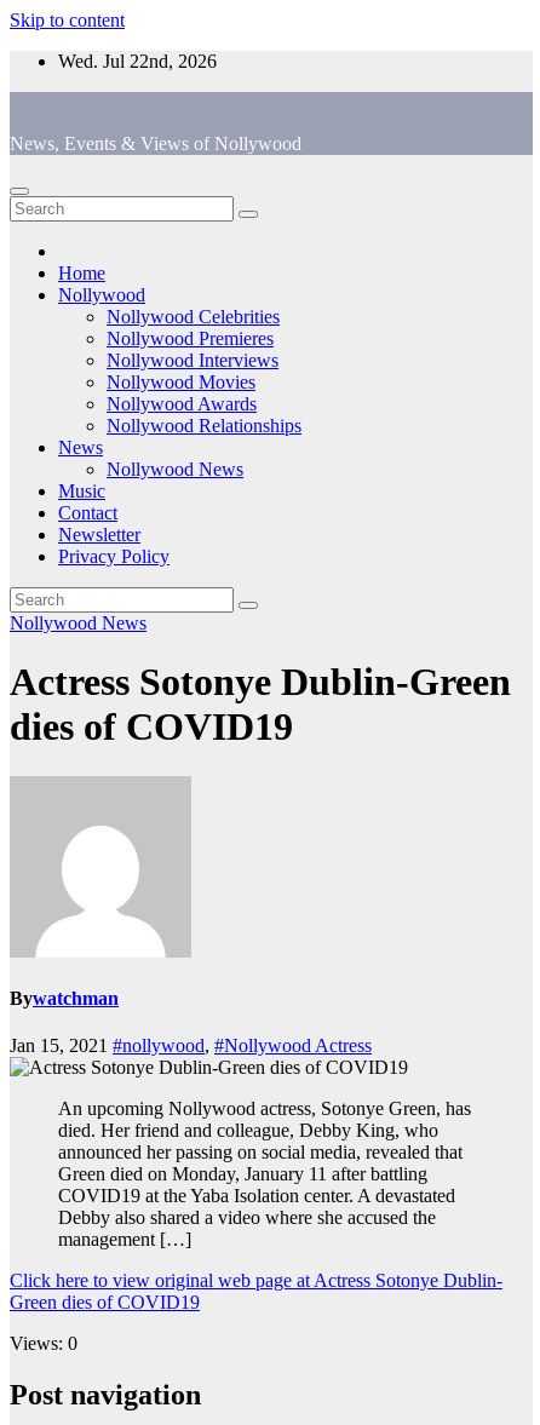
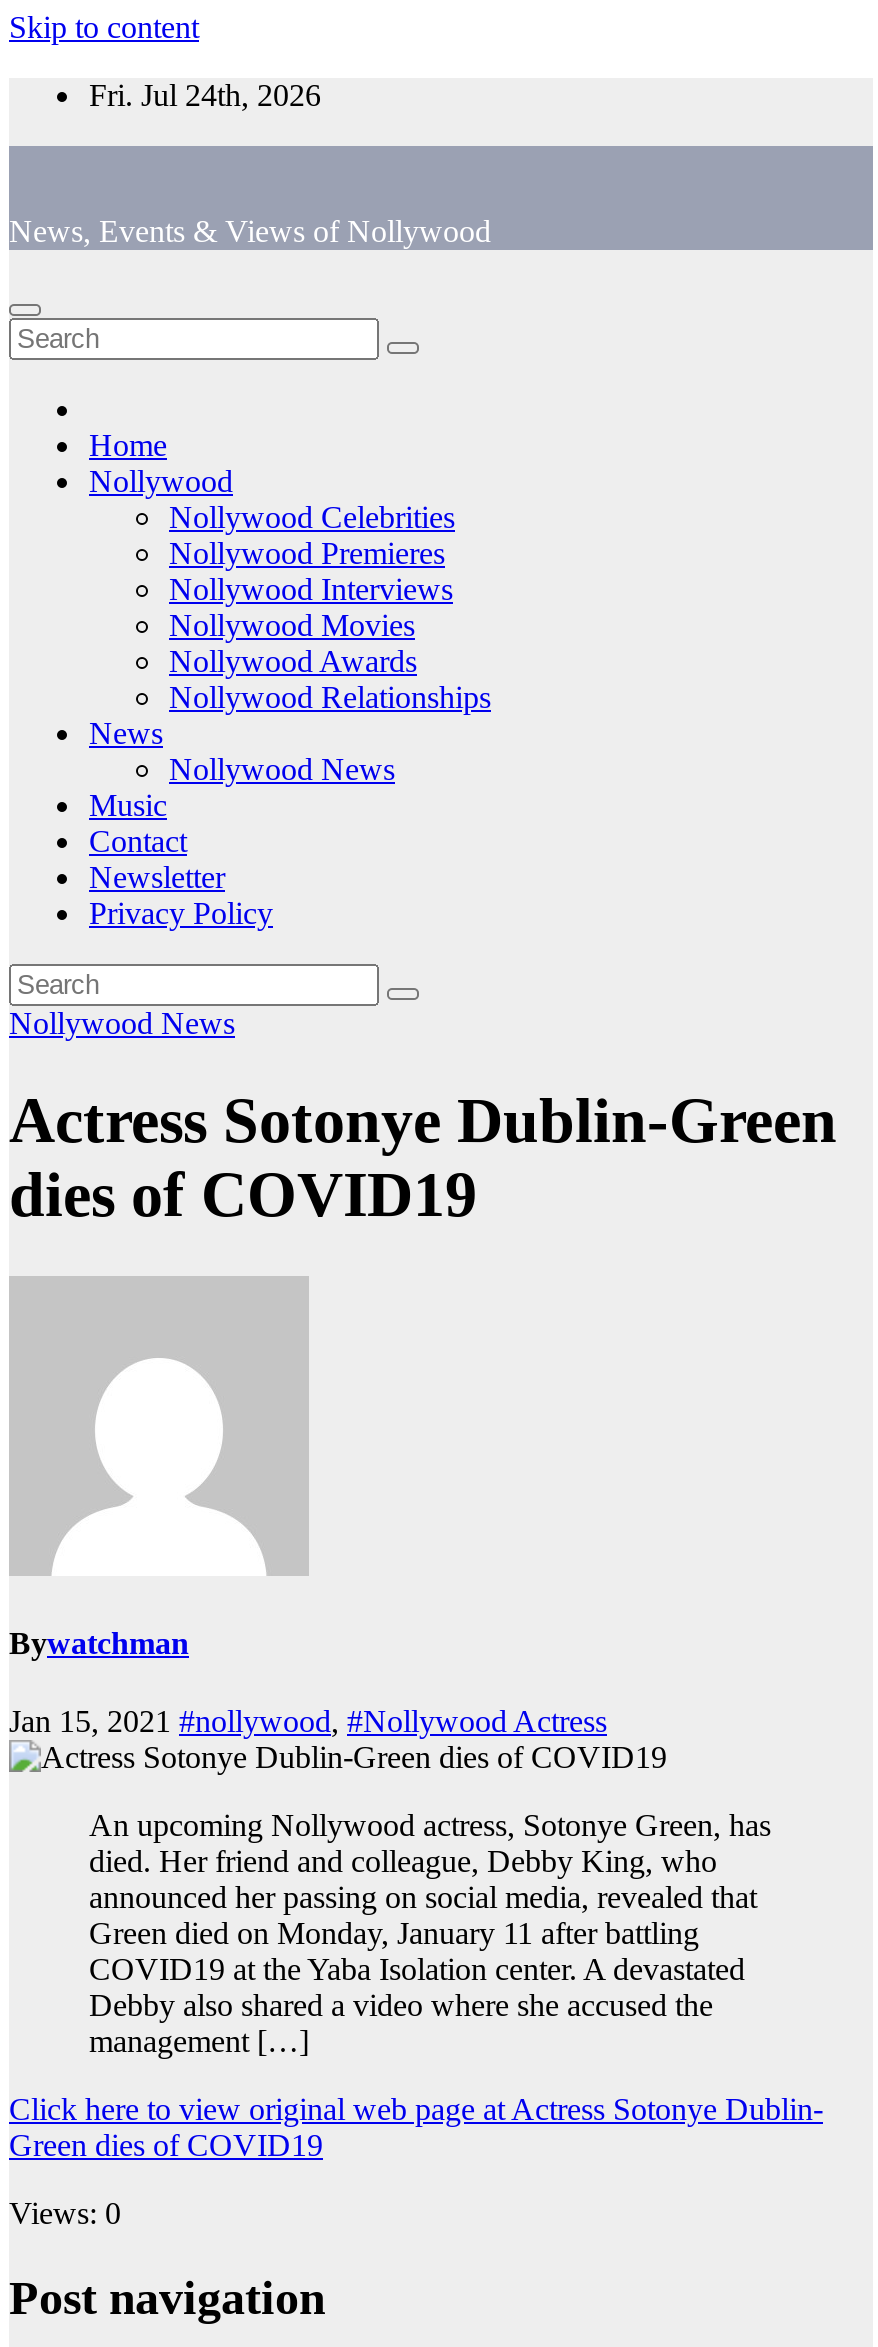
[58,51,217,71] Wed. Jul 22nd, 2026 -> [89,78,321,112] Fri. Jul 24th, 2026

